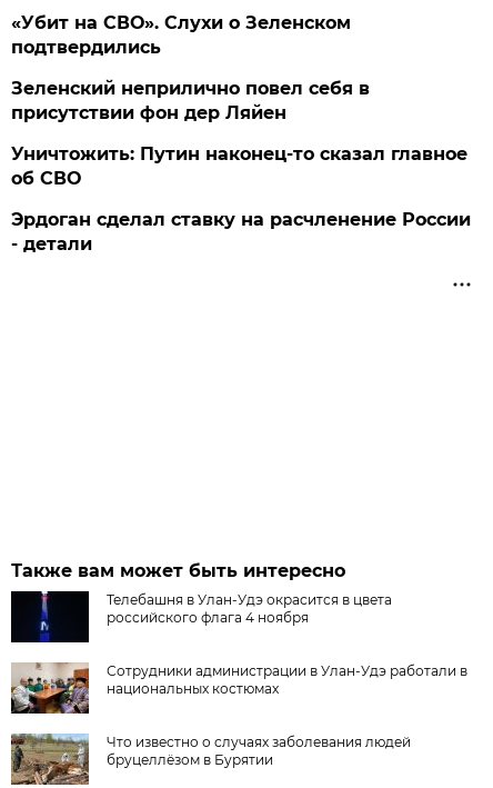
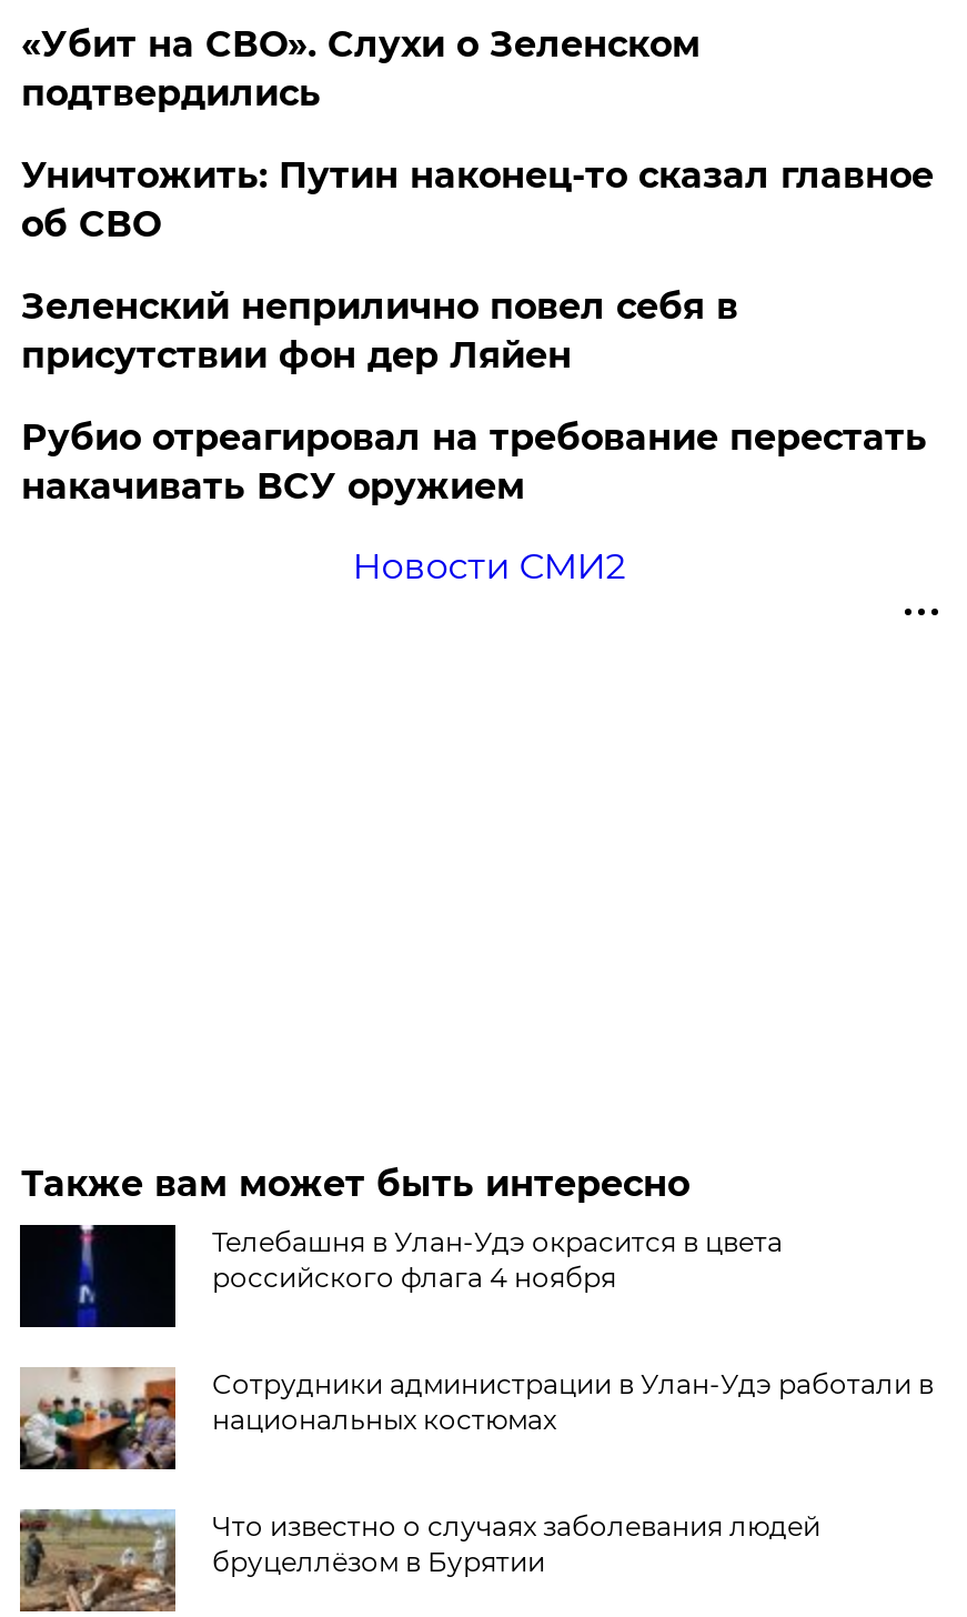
moved [12,78,370,123] -> [21,285,738,376]: Зеленский неприлично повел cебя в | присутствии фон дер Ляйен
none -> [21,416,927,507] Рубио отреагировал на требование перестать | накачивать ВСУ оружием
moved [12,143,468,189] -> [21,154,933,245]: Уничтожить: Путин наконец-то сказал главное | об СВО
[12,209,471,254] Эрдоган сделал ставку на расчленение России | - детали -> [352,545,625,587] Новости СМИ2

